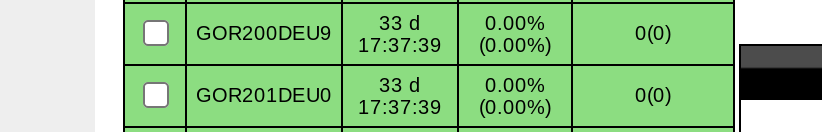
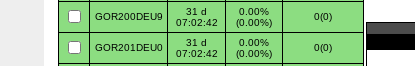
[379,12,421,34] 33 d -> [186,6,207,17] 31 d
[358,34,551,56] 17:37:39 (0.00%) -> [175,17,272,28] 07:02:42 (0.00%)
[379,74,421,96] 33 d -> [186,37,207,48] 31 d
[358,96,551,118] 17:37:39 (0.00%) -> [175,48,272,59] 07:02:42 (0.00%)

